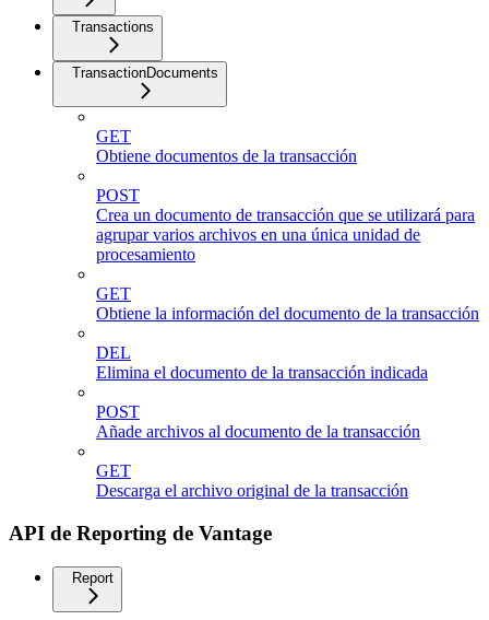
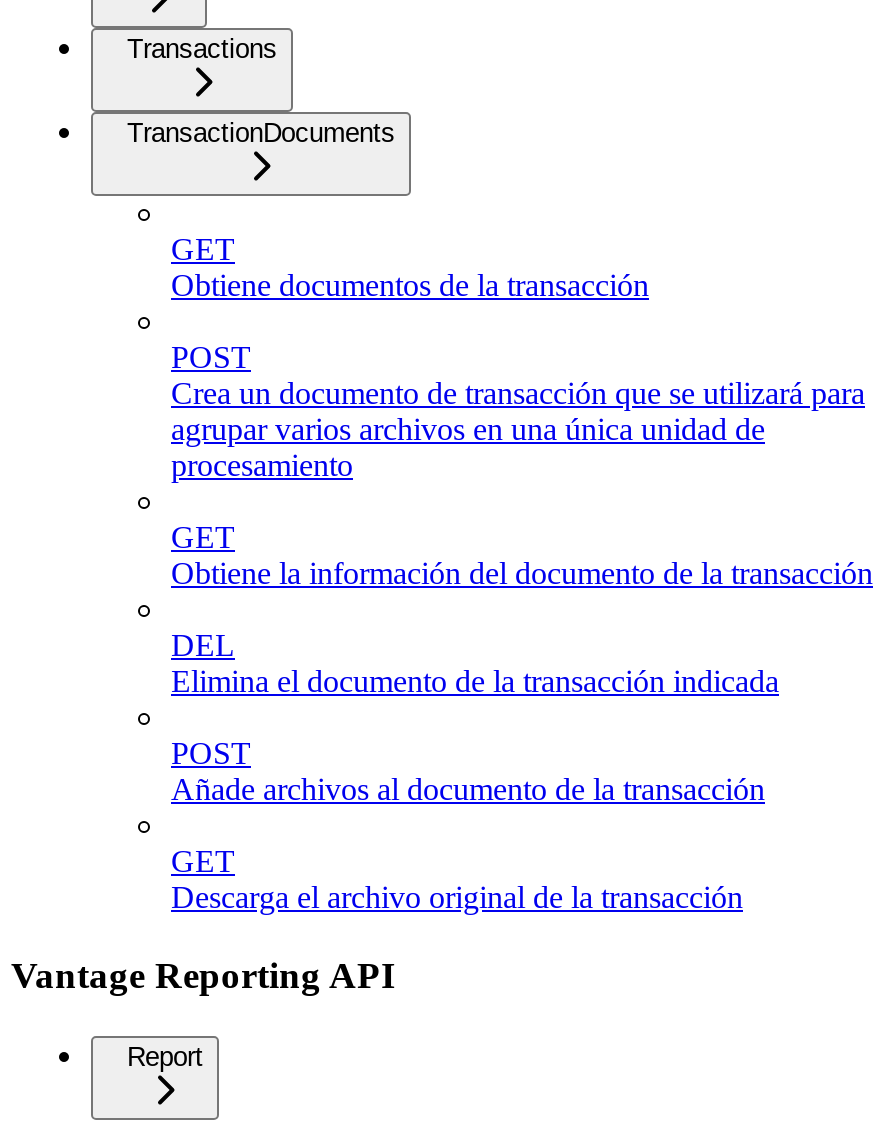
[9,522,272,545] API de Reporting de Vantage -> [11,954,395,996] Vantage Reporting API

